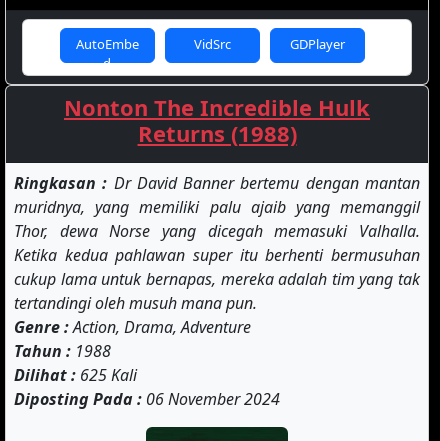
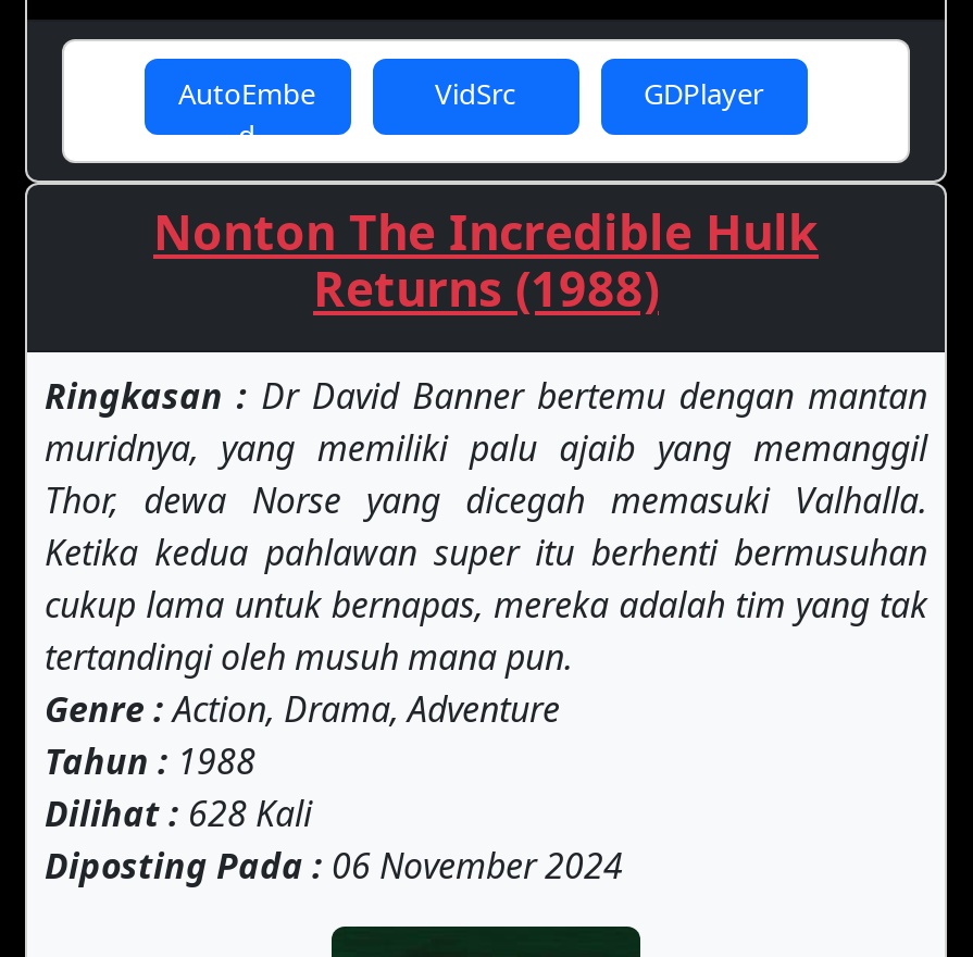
[14,364,137,386] Dilihat : 625 Kali -> [45,790,312,837] Dilihat : 628 Kali

